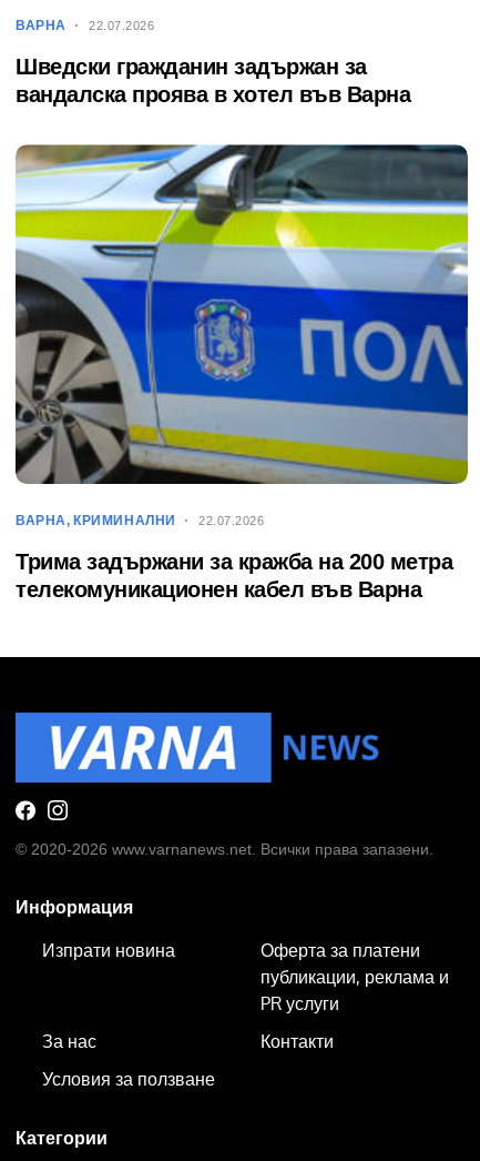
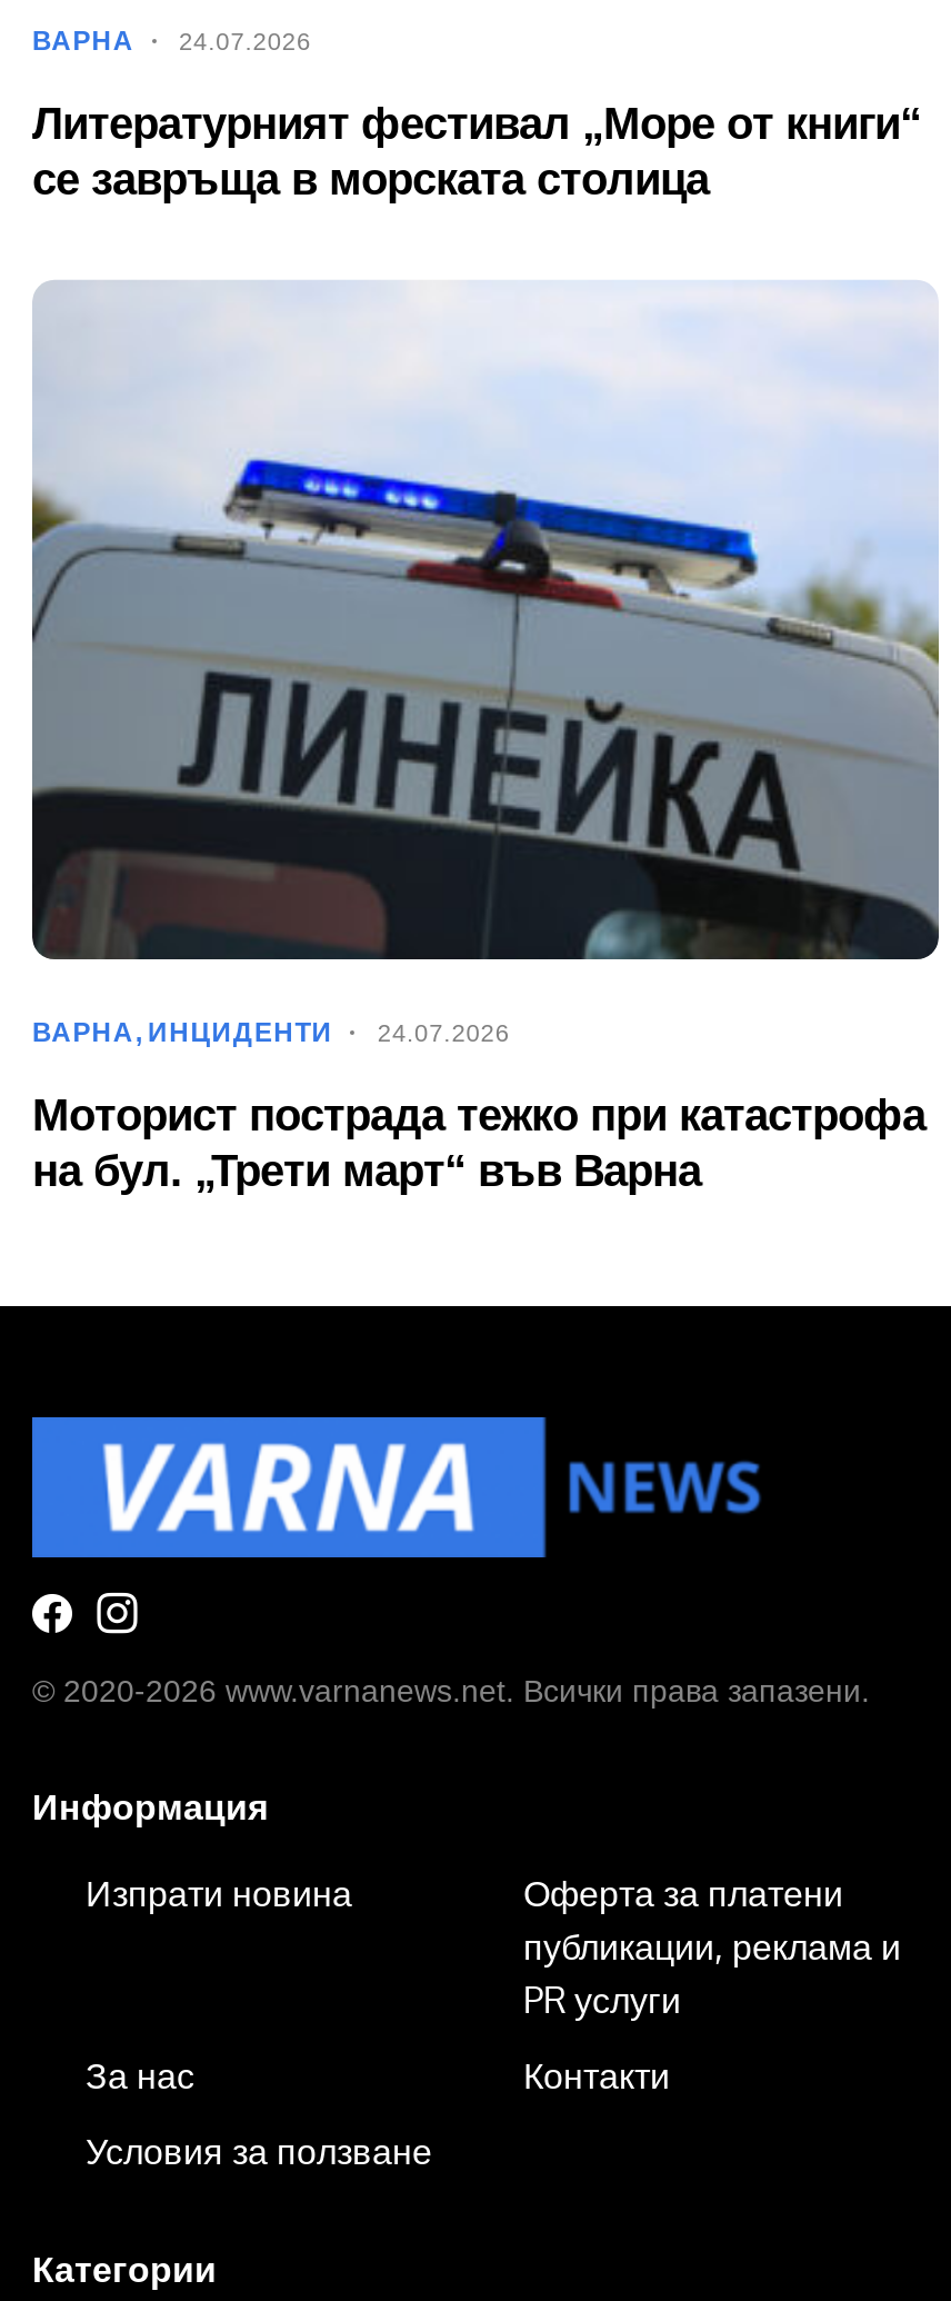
[16,18,155,34] ВАРНА 22.07.2026 -> [32,26,311,58] ВАРНА 24.07.2026
[16,55,410,107] Шведски гражданин задържан за | вандалска проява в хотел във Варна -> [32,100,921,204] Литературният фестивал „Море от книги“ | се завръща в морската столица
[14,143,469,529] [image] | ВАРНА КРИМИНАЛНИ | 22.07.2026 -> [30,279,941,1049] [image] | ВАРНА ИНЦИДЕНТИ | 24.07.2026
[16,550,452,602] Трима задържани за кражба на 200 метра | телекомуникационен кабел във Варна -> [32,1091,925,1196] Моторист пострада тежко при катастрофа | на бул. „Трети март“ във Варна

